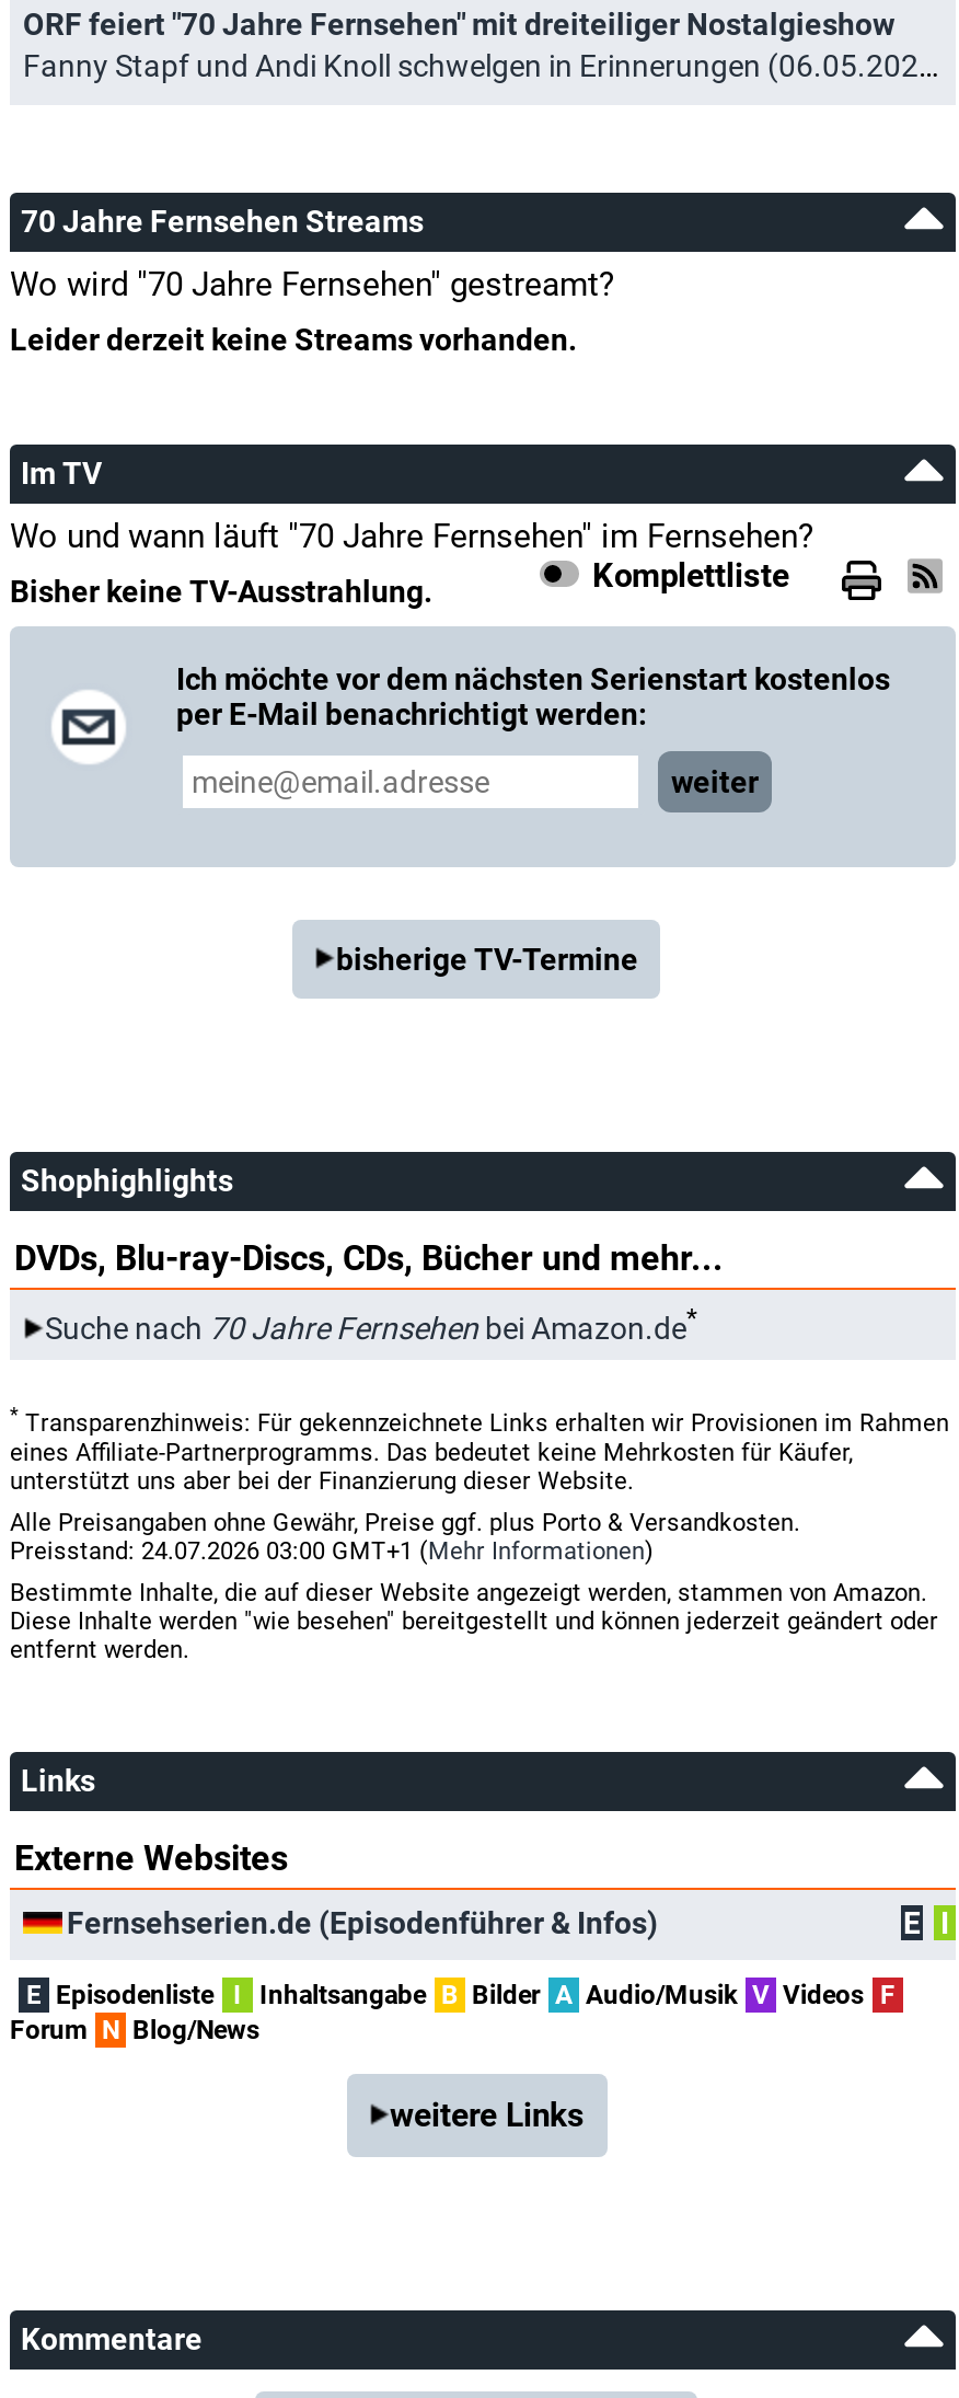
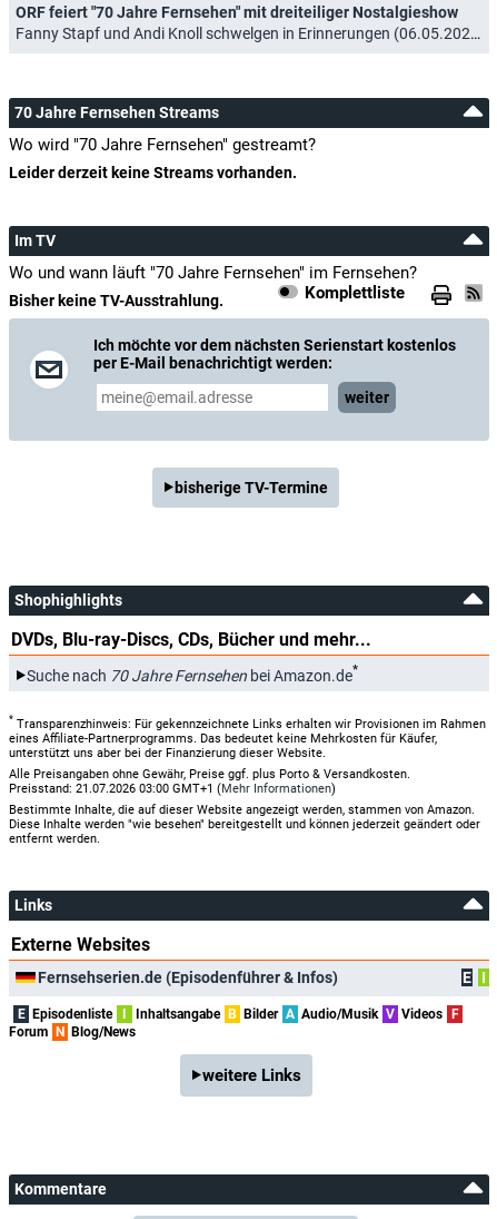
[10,1537,654,1565] Preisstand: 24.07.2026 03:00 GMT+1 (Mehr Informationen) -> [9,781,336,796] Preisstand: 21.07.2026 03:00 GMT+1 (Mehr Informationen)

